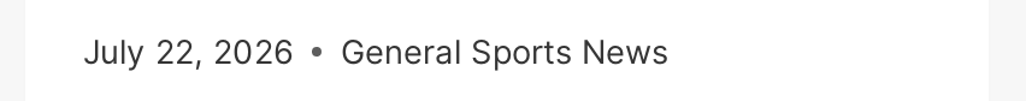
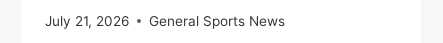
[83,32,668,71] July 22, 2026 General Sports News -> [45,13,285,29] July 21, 2026 General Sports News

